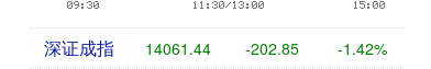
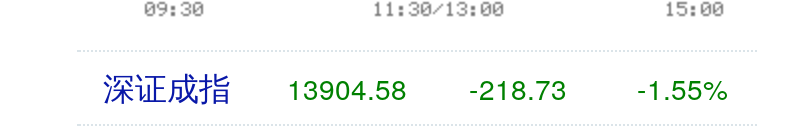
[145,38,211,60] 14061.44 -> [287,69,407,109] 13904.58
[245,38,299,60] -202.85 -> [469,69,567,109] -218.73
[338,38,387,60] -1.42% -> [637,69,727,109] -1.55%

